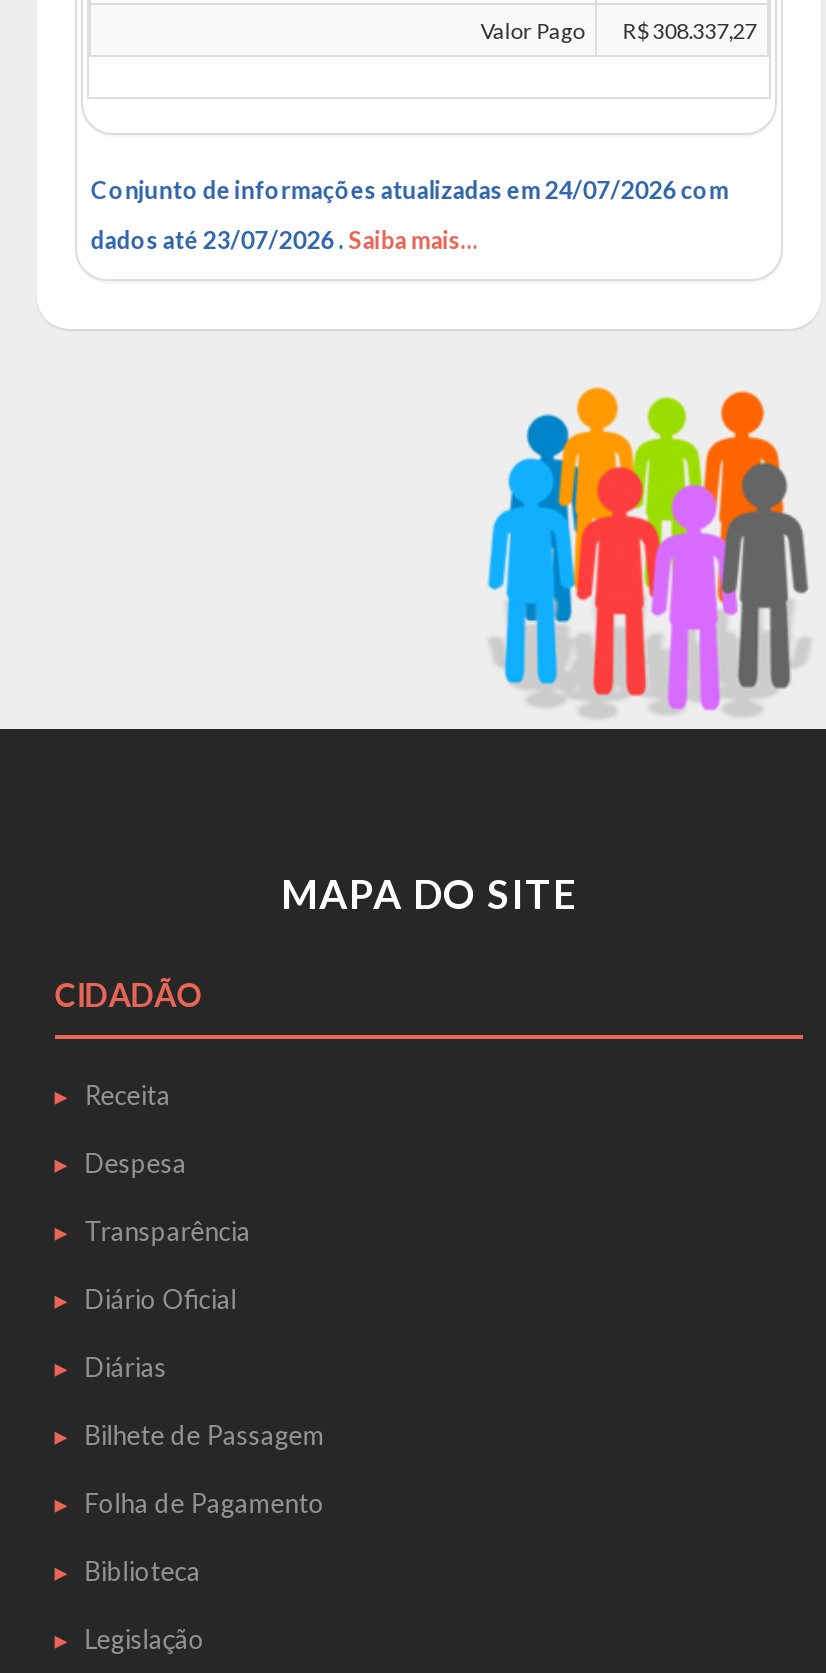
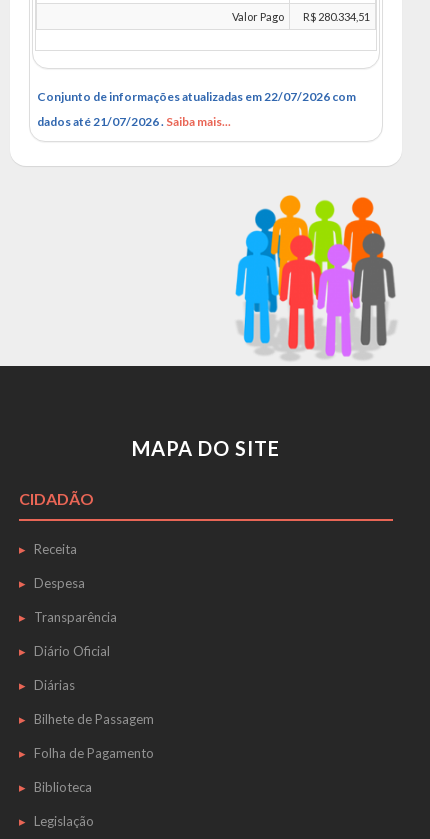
[481,16,757,42] Valor Pago R$ 308.337,27 -> [232,9,370,22] Valor Pago R$ 280.334,51
[91,174,729,204] Conjunto de informações atualizadas em 24/07/2026 com -> [37,88,356,103] Conjunto de informações atualizadas em 22/07/2026 com
[91,224,479,254] dados até 23/07/2026 . Saiba mais... -> [37,113,231,128] dados até 21/07/2026 . Saiba mais...

